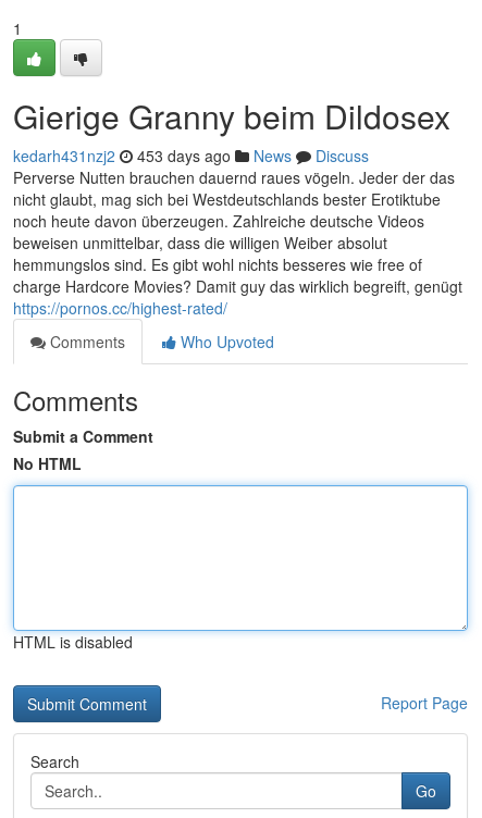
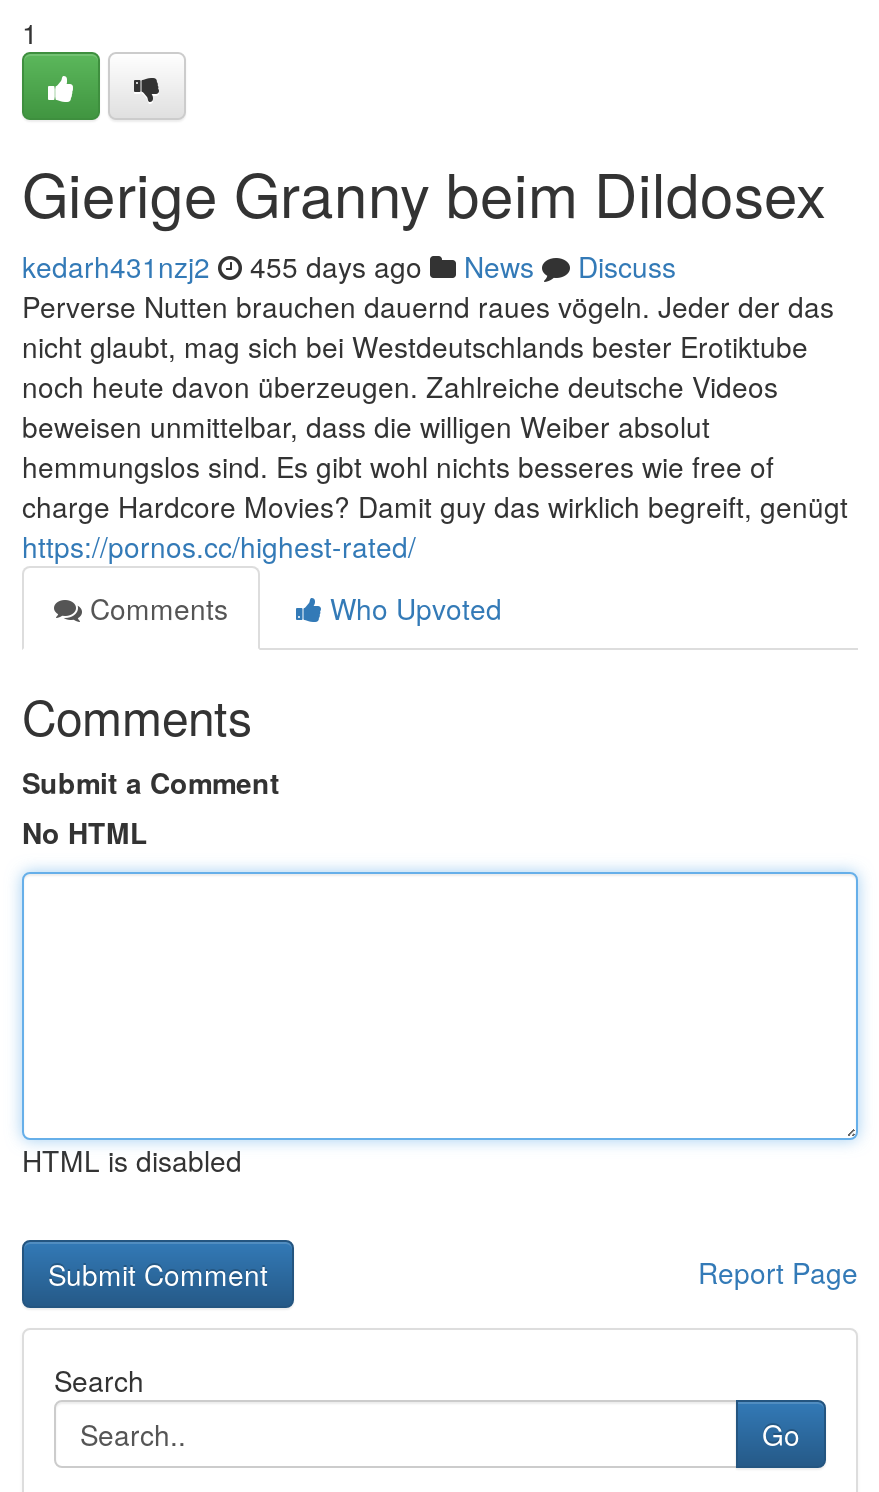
[13,145,369,166] kedarh431nzj2 453 days ago News Discuss -> [22,246,676,286] kedarh431nzj2 455 days ago News Discuss

